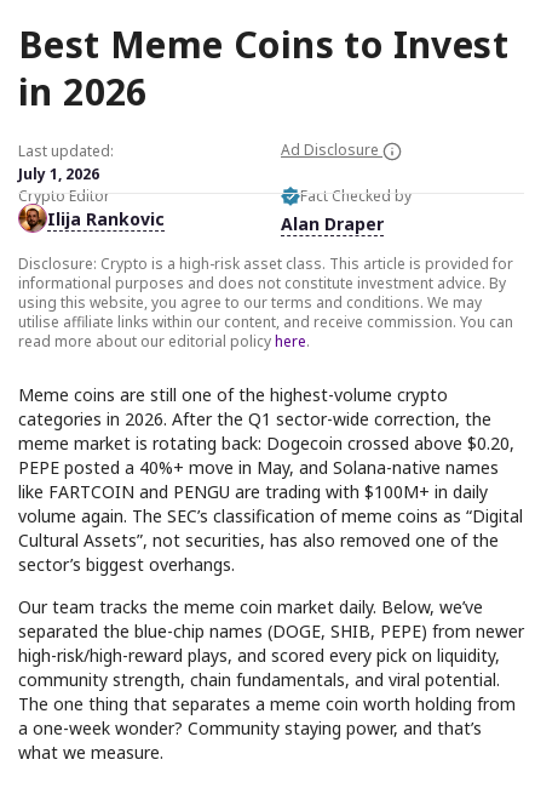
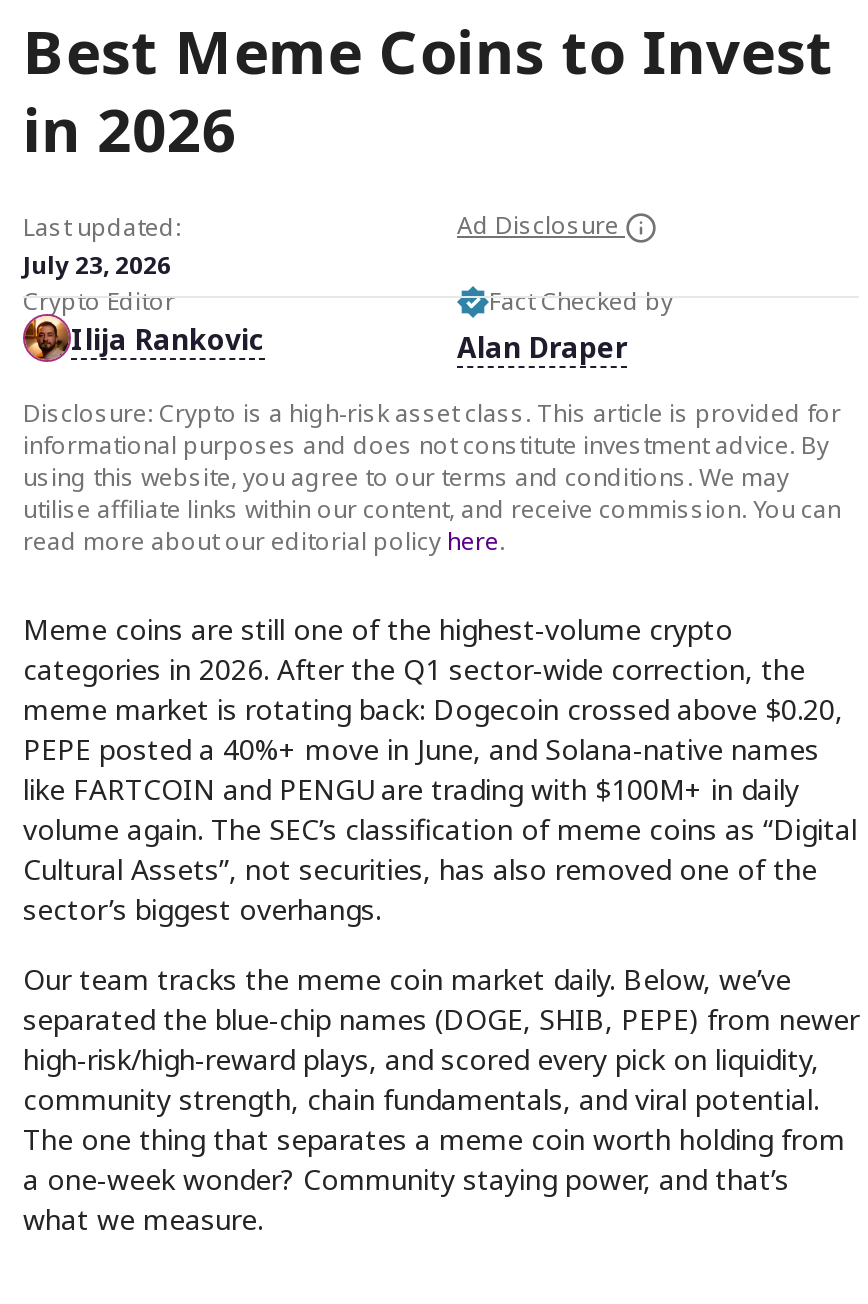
[18,164,99,185] July 1, 2026 -> [23,249,171,283] July 23, 2026
[18,456,499,479] PEPE posted a 40%+ move in May, and Solana-native names -> [23,731,819,769] PEPE posted a 40%+ move in June, and Solana-native names

